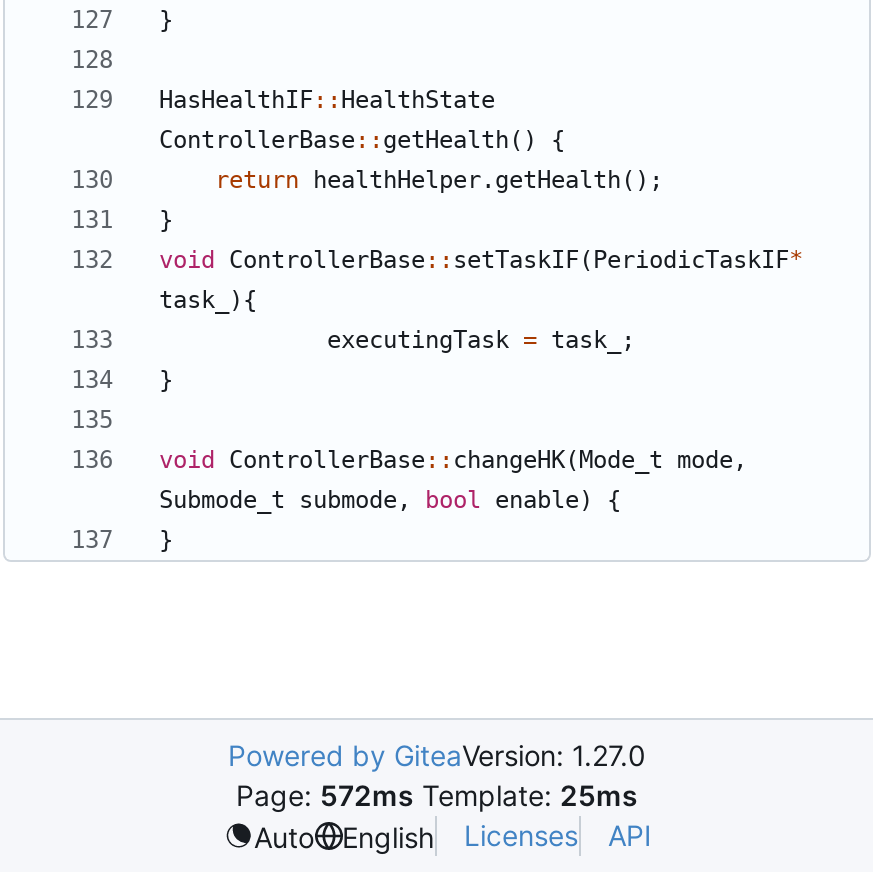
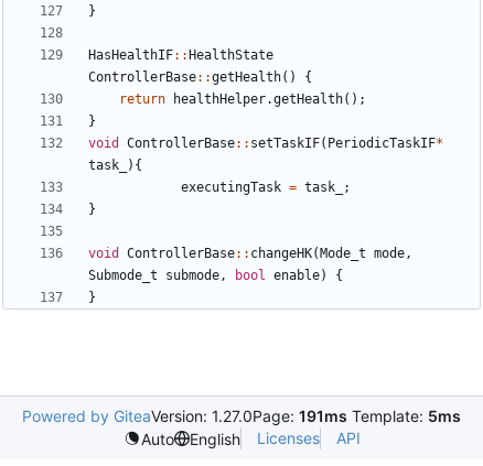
[228,738,646,812] Powered by GiteaVersion: 1.27.0 | Page: 572ms Template: 25ms -> [22,407,461,425] Powered by GiteaVersion: 1.27.0Page: 191ms Template: 5ms

